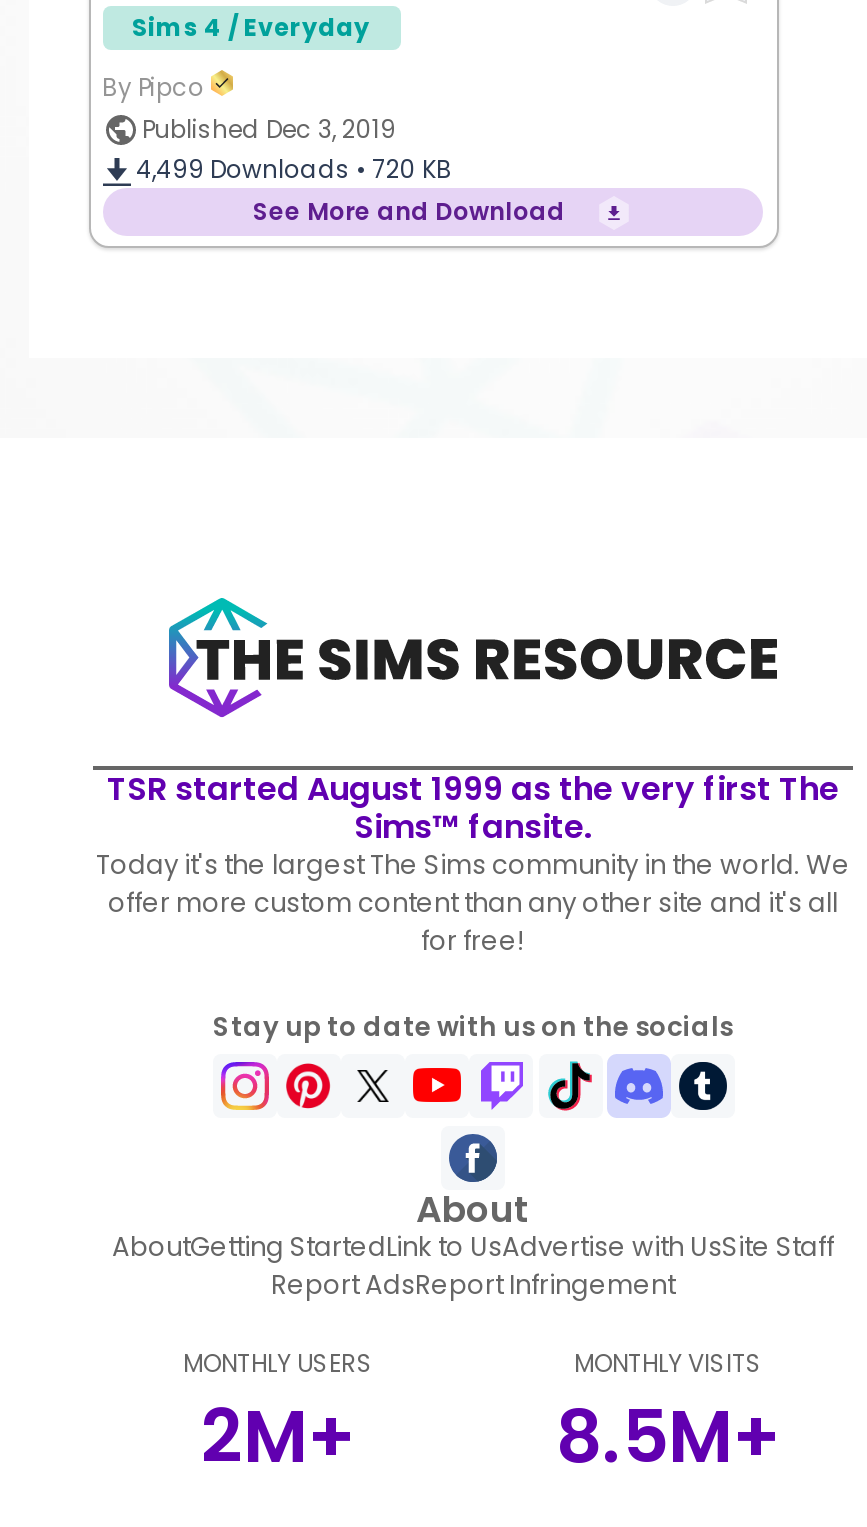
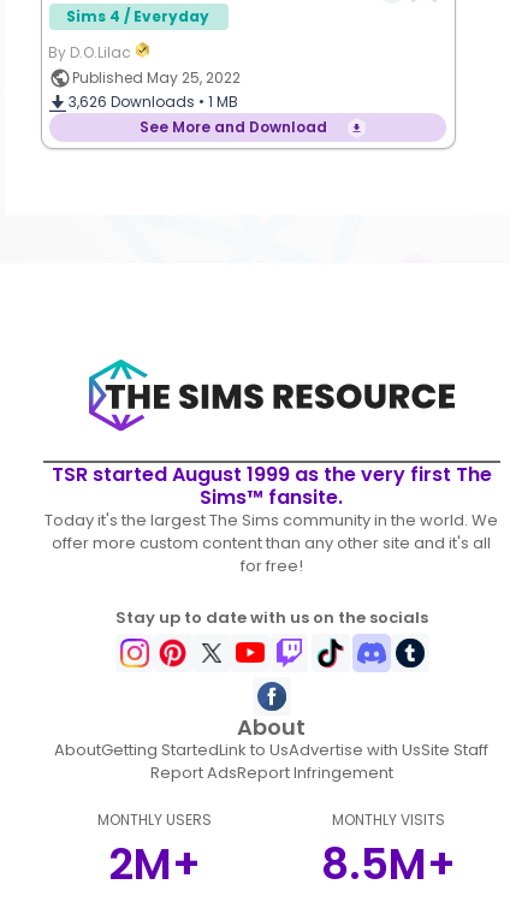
[102,70,204,104] By Pipco -> [49,42,132,62] By D.O.Lilac
[142,112,396,146] Published Dec 3, 2019 -> [73,67,241,88] Published May 25, 2022
[136,152,452,186] 4,499 Downloads • 720 KB -> [69,91,239,112] 3,626 Downloads • 1 MB

